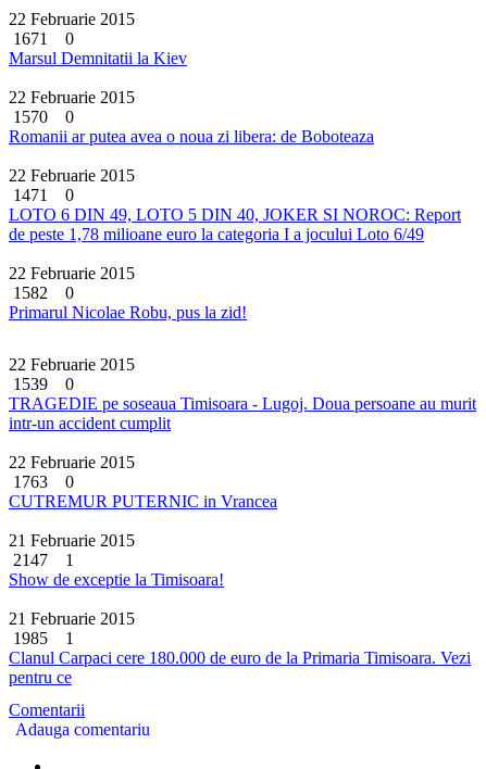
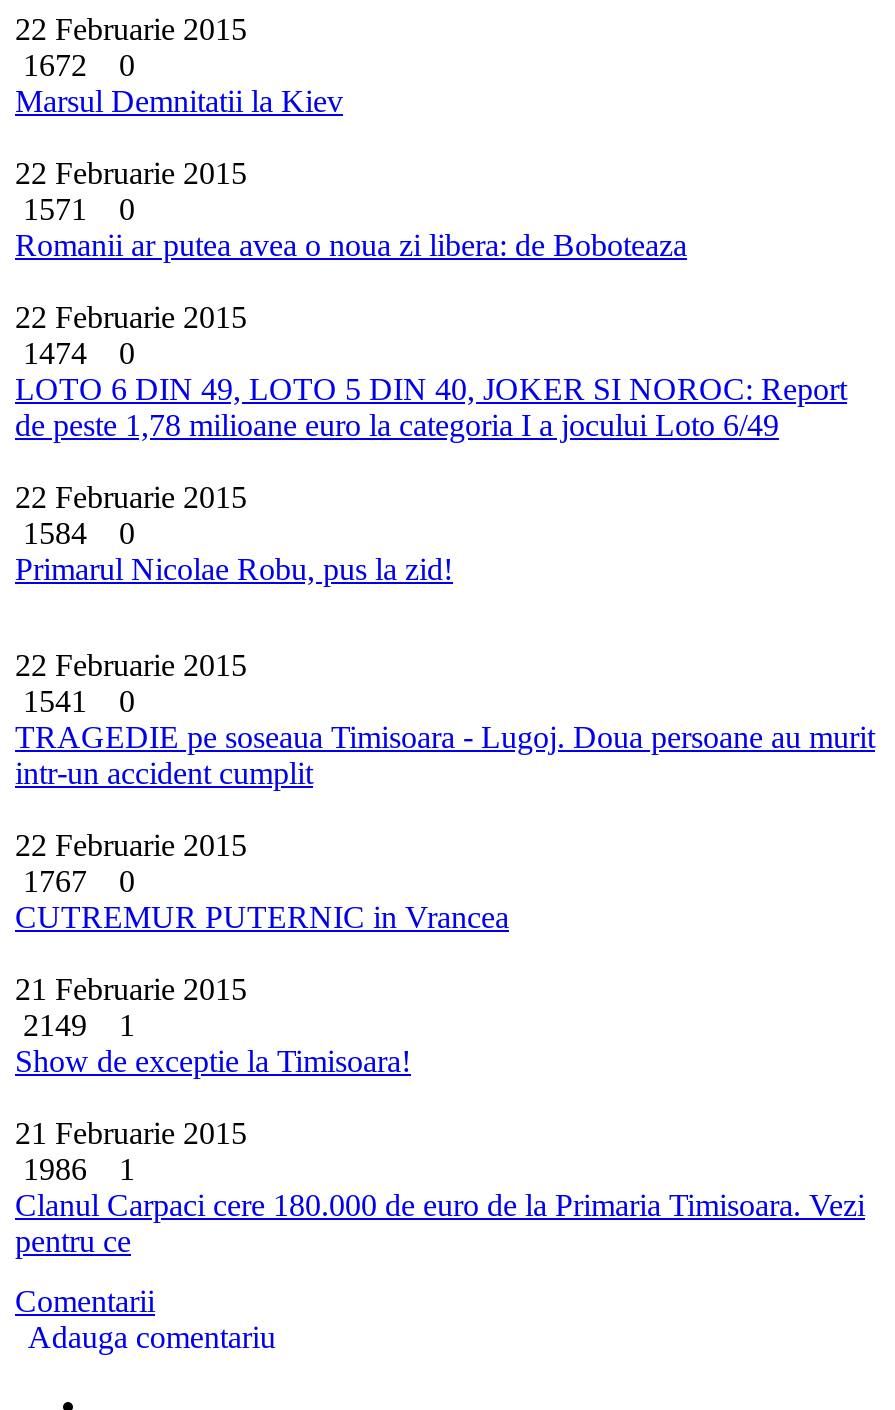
[9,29,74,48] 1671 0 -> [15,48,135,82] 1672 0
[9,107,74,126] 1570 0 -> [15,192,135,226] 1571 0
[9,186,74,204] 1471 0 -> [15,336,135,370] 1474 0
[9,283,74,302] 1582 0 -> [15,516,135,550] 1584 0
[9,375,74,393] 1539 0 -> [15,684,135,718] 1541 0
[9,472,74,491] 1763 0 -> [15,864,135,898] 1767 0
[9,551,74,569] 2147 1 -> [15,1008,135,1042] 2149 1
[9,629,74,647] 1985 1 -> [15,1152,135,1186] 1986 1

